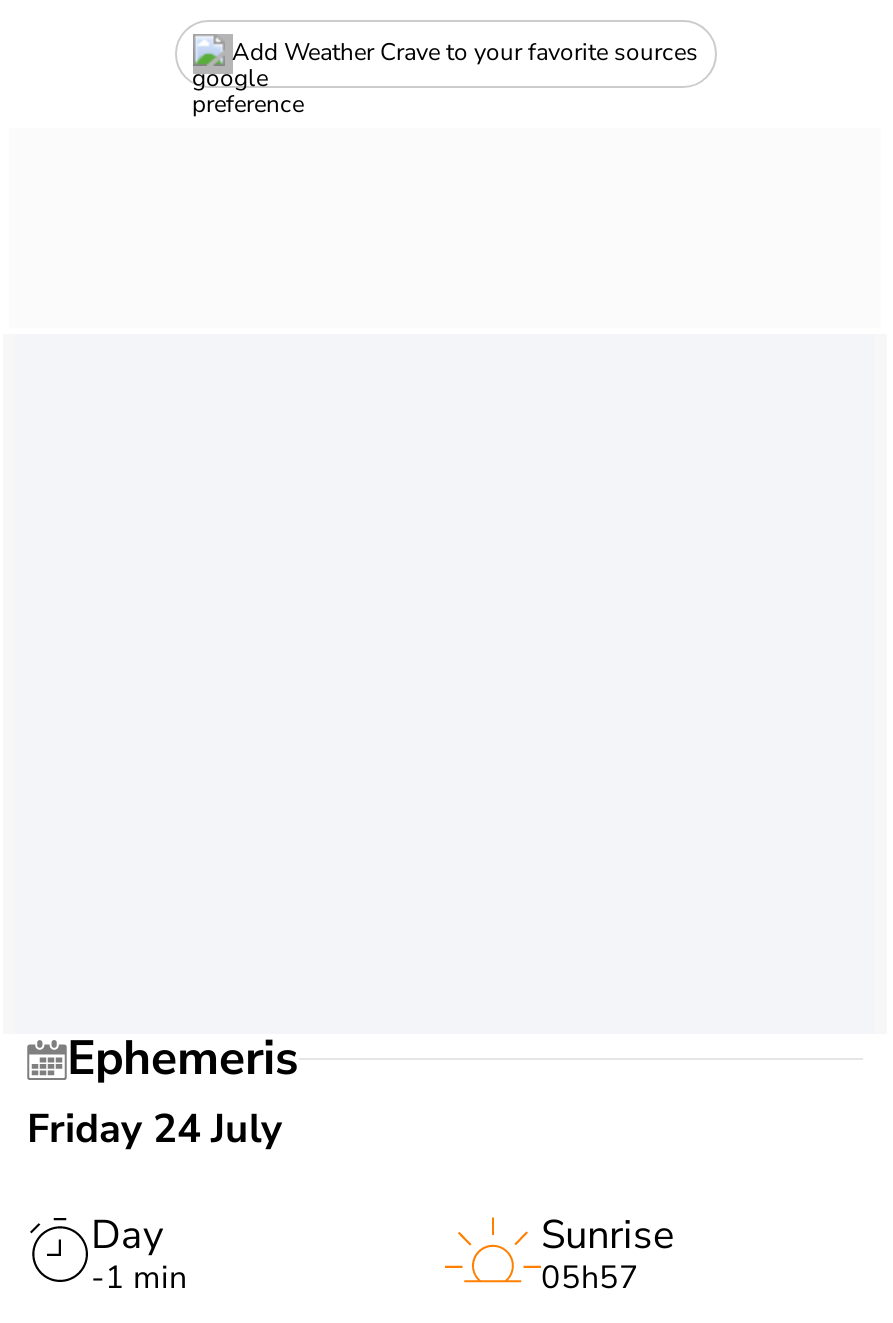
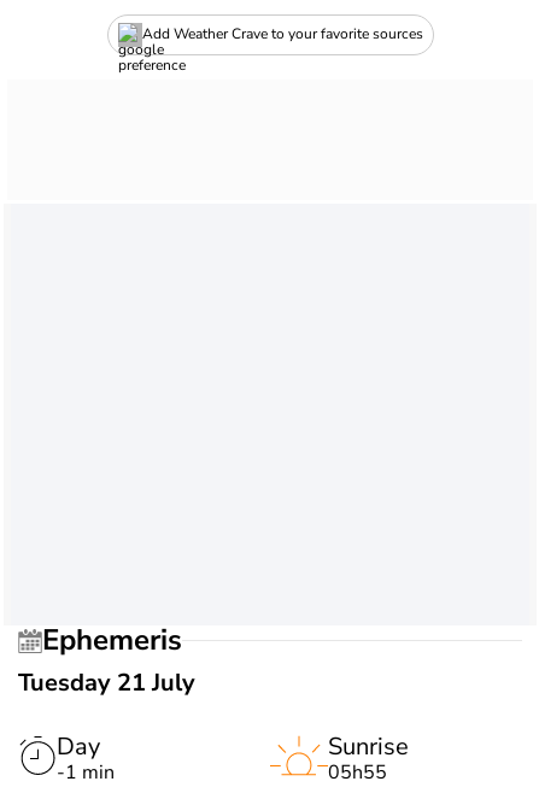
[27,1102,283,1156] Friday 24 July -> [18,666,195,699] Tuesday 21 July
[541,1256,639,1300] 05h57 -> [328,759,387,786] 05h55

